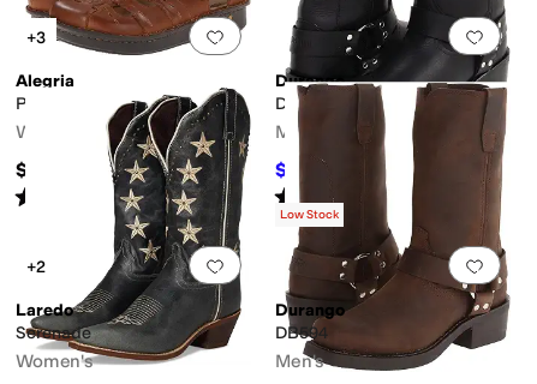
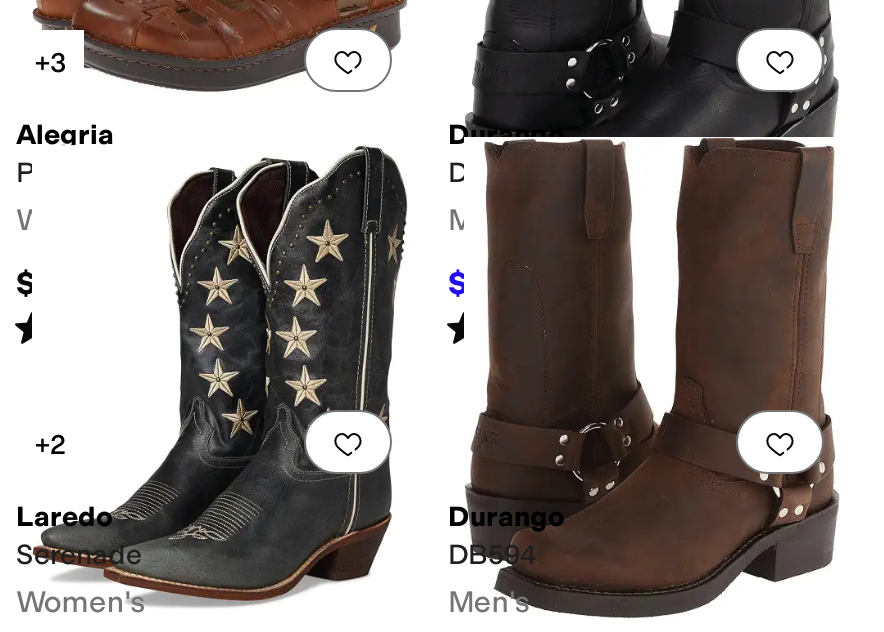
[280,208,339,222] Low Stock -> none

